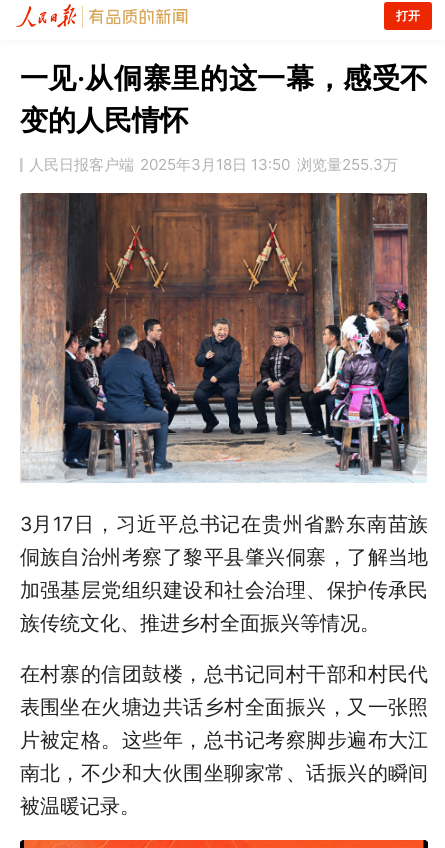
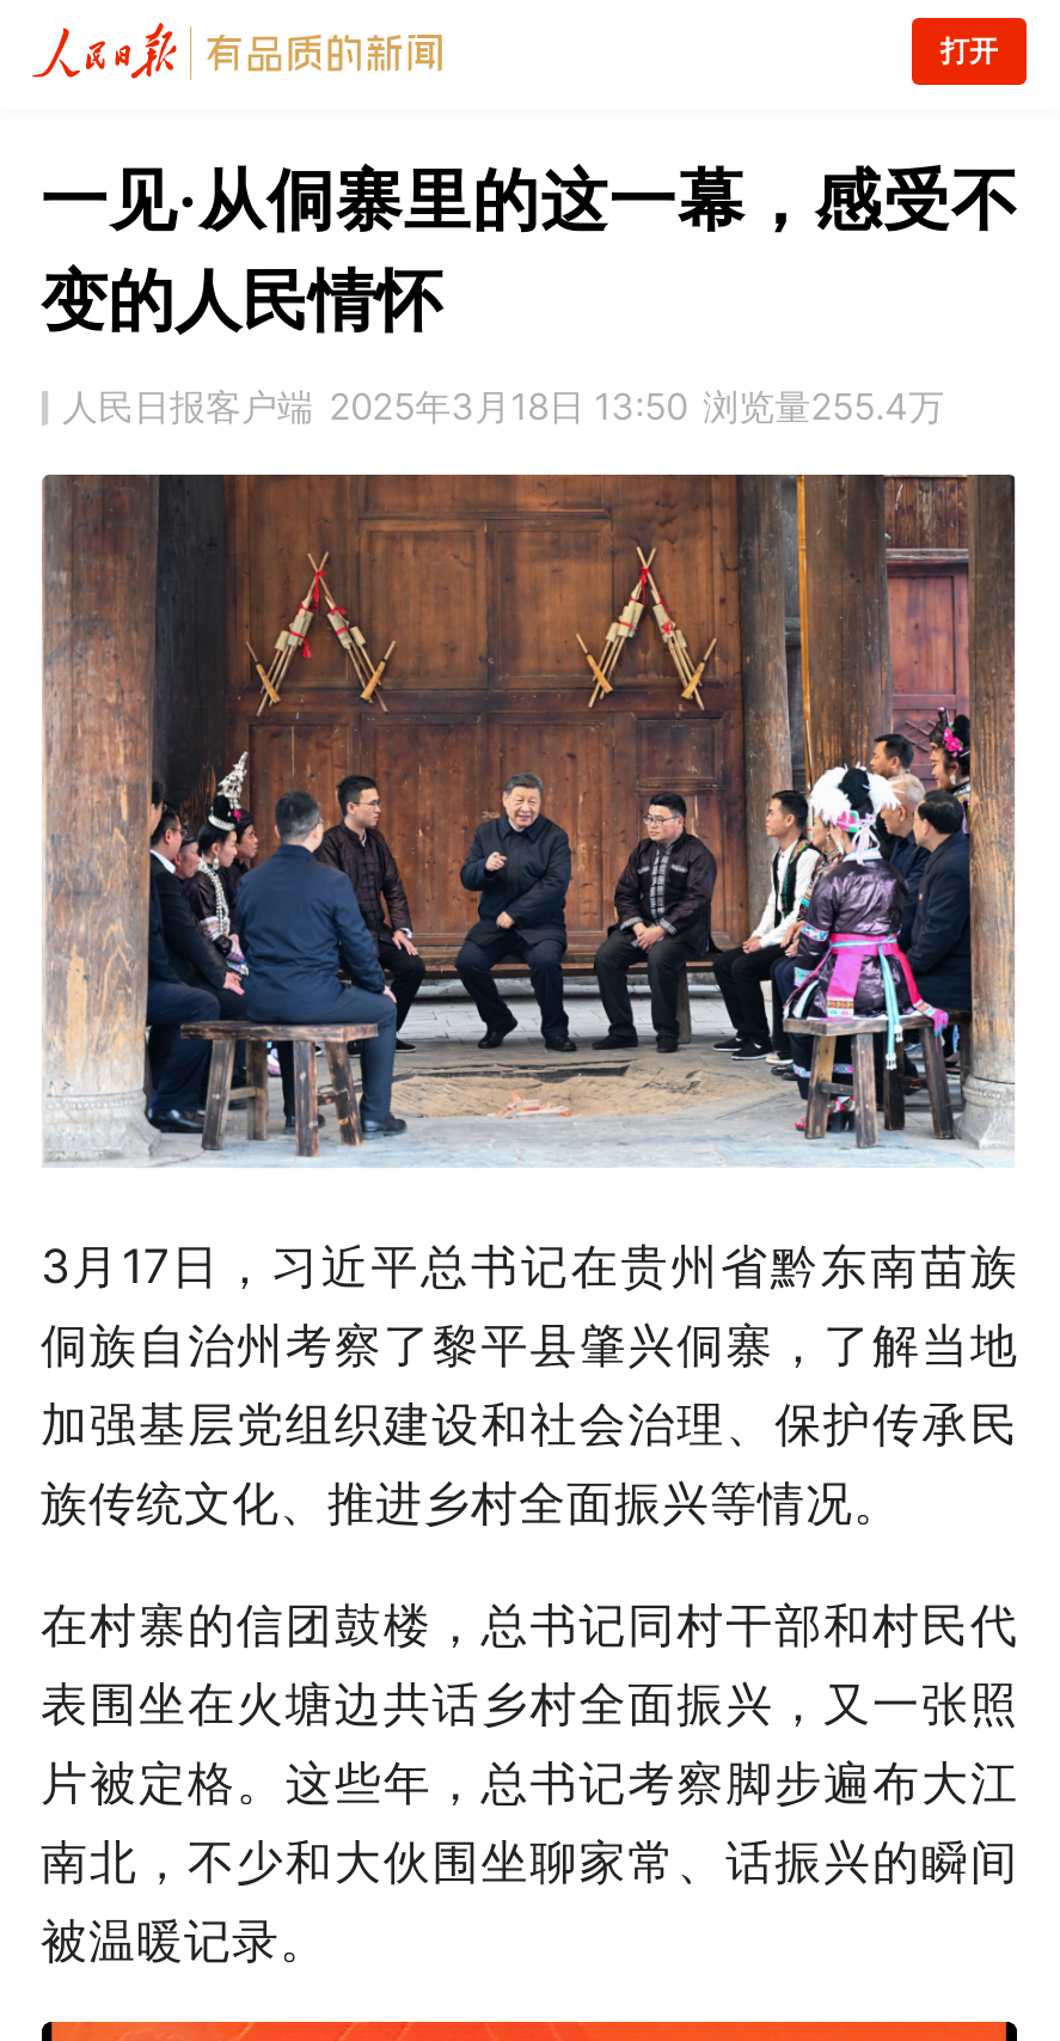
[28,155,398,174] 人民日报客户端 2025年3月18日 13:50 浏览量255.3万 -> [62,385,944,430] 人民日报客户端 2025年3月18日 13:50 浏览量255.4万

